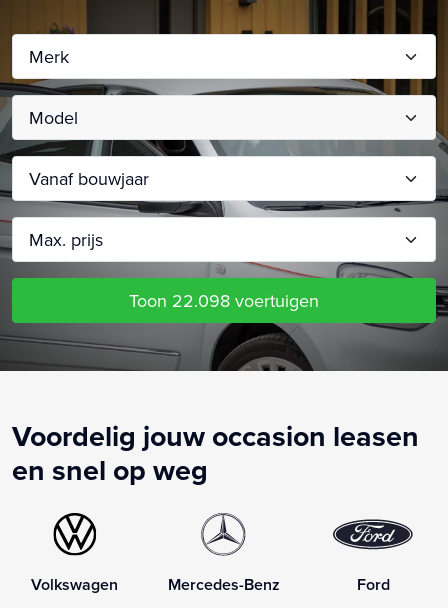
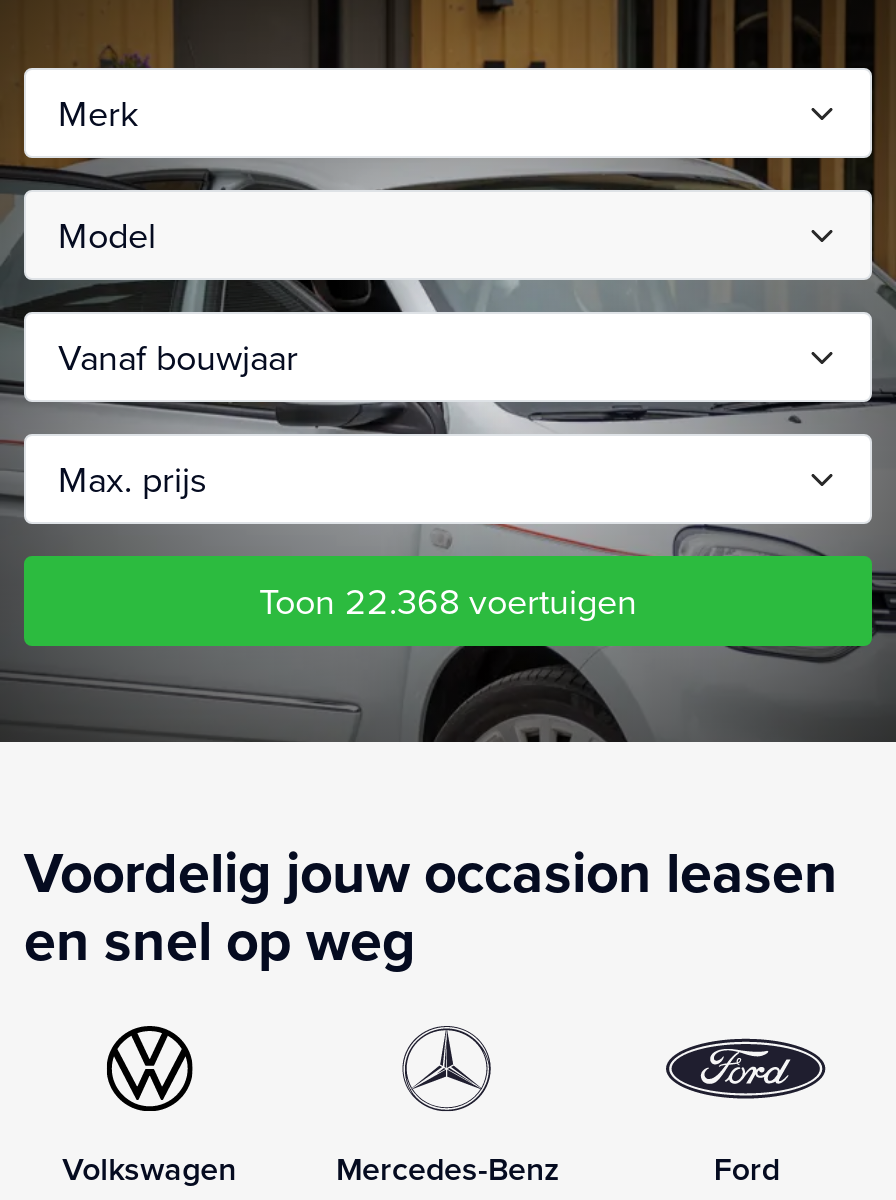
[129,288,319,313] Toon 22.098 voertuigen -> [259,575,637,625] Toon 22.368 voertuigen

